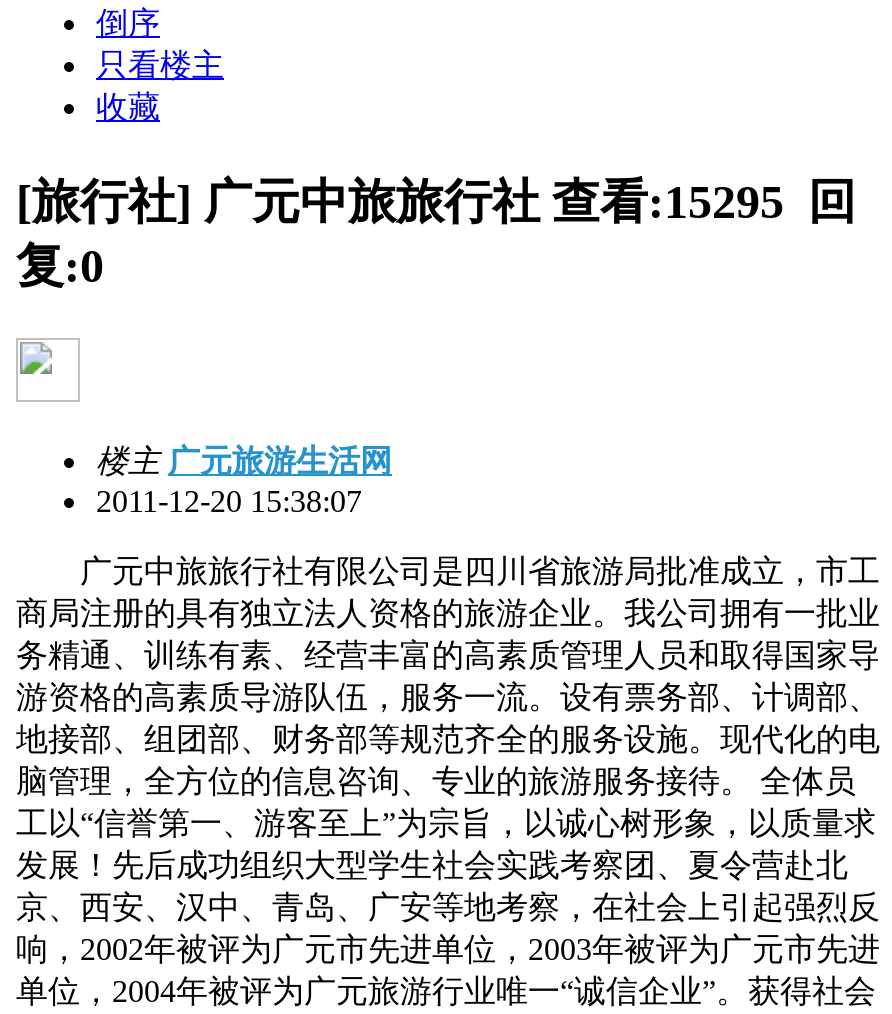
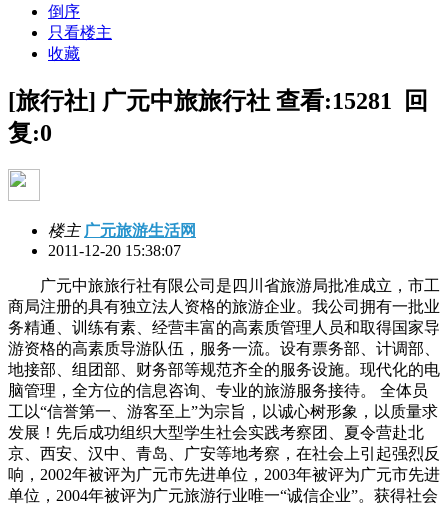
[16,176,856,228] [旅行社] 广元中旅旅行社查看:15295 回 -> [8,88,428,114] [旅行社] 广元中旅旅行社查看:15281 回

